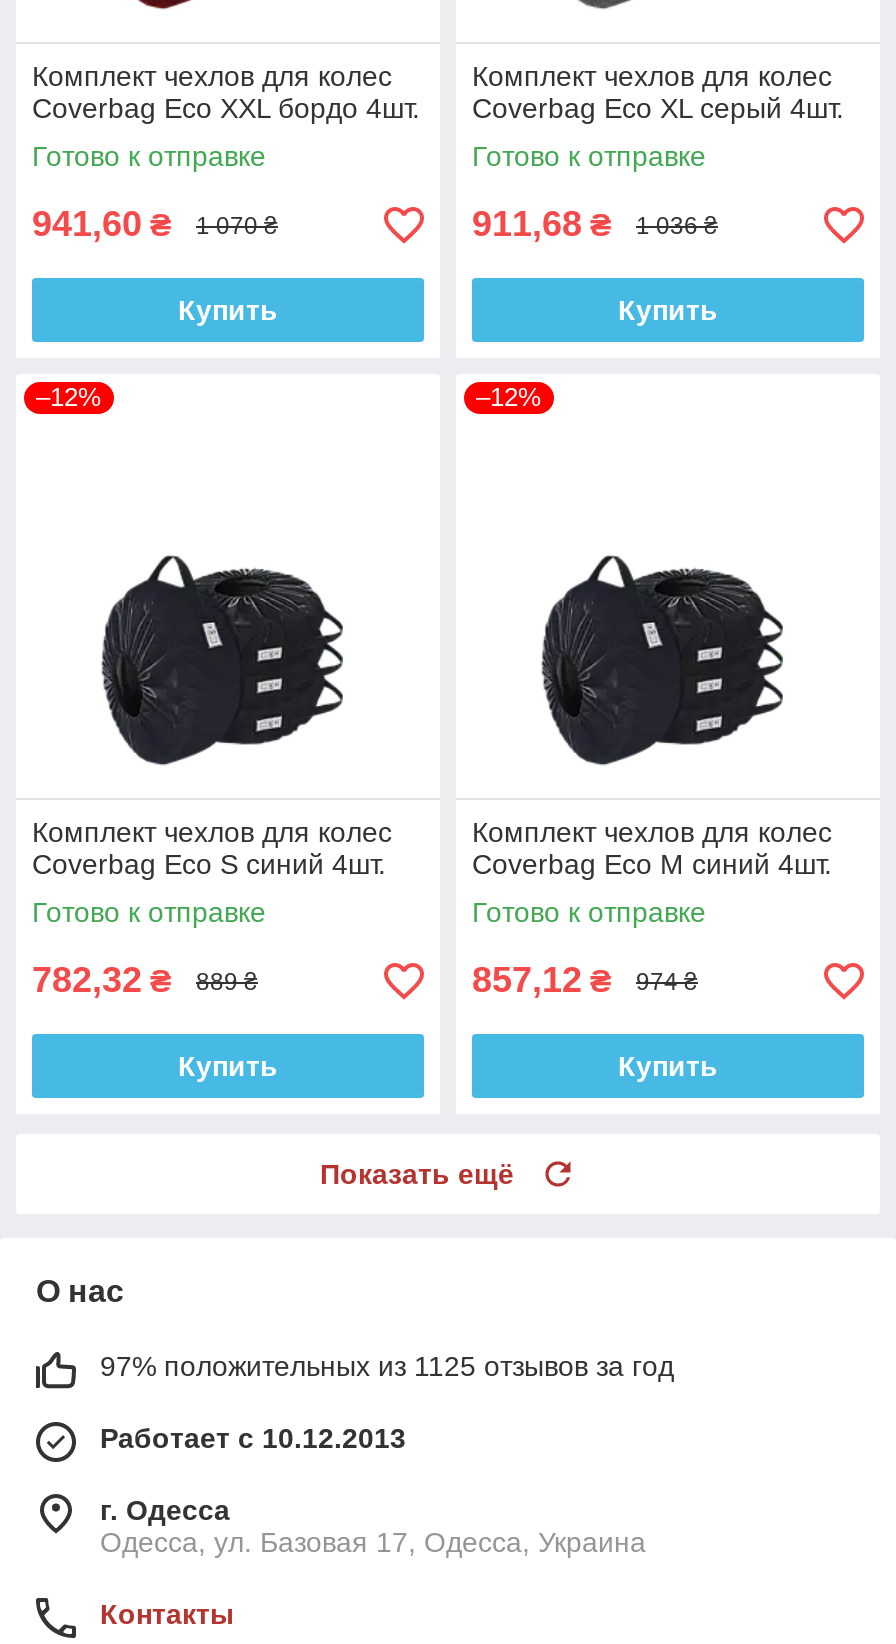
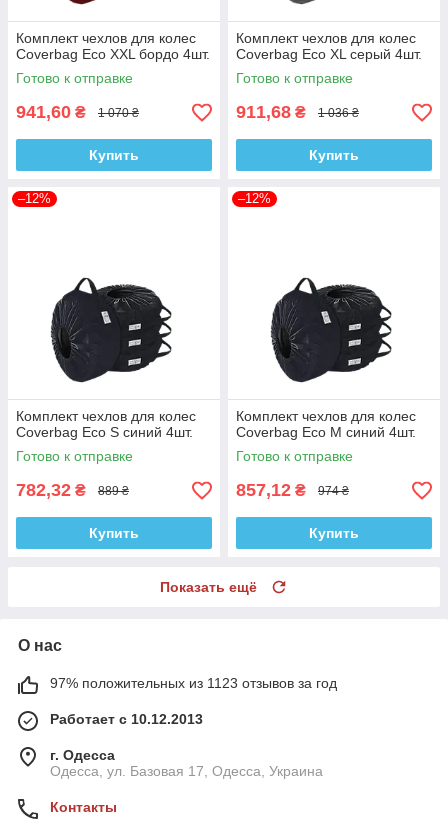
[100,1351,674,1383] 97% положительных из 1125 отзывов за год -> [50,675,337,691] 97% положительных из 1123 отзывов за год

